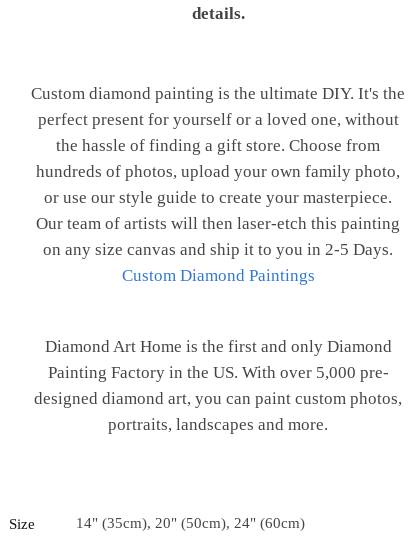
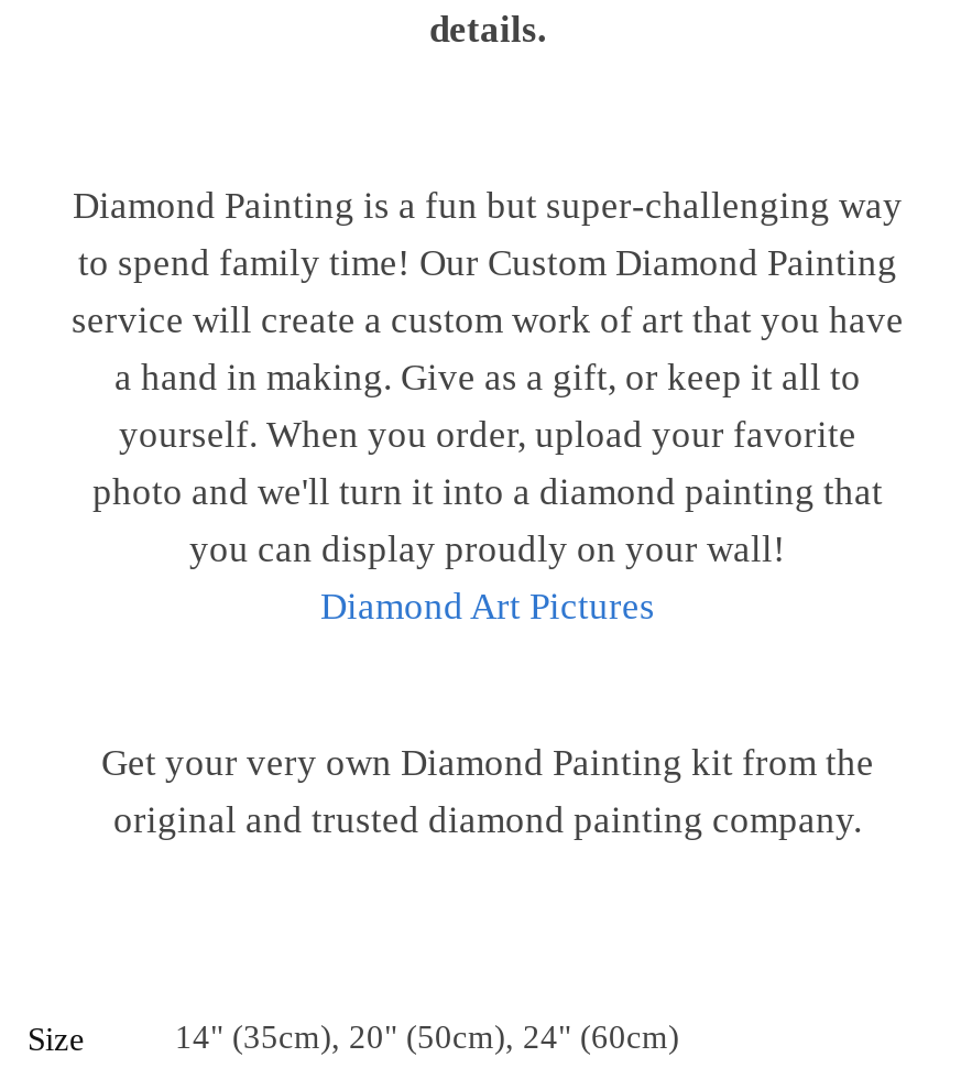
[31,84,405,285] Custom diamond painting is the ultimate DIY. It's the | perfect present for yourself or a loved one, without | the hassle of finding a gift store. Choose from | hundreds of photos, upload your own family photo, | or use our style guide to create your masterpiece. | Our team of artists will then laser-etch this painting | on any size canvas and ship it to you in 2-5 Days. | Custom Diamond Paintings -> [72,186,904,629] Diamond Painting is a fun but super-challenging way | to spend family time! Our Custom Diamond Painting | service will create a custom work of art that you have | a hand in making. Give as a gift, or keep it all to | yourself. When you order, upload your favorite | photo and we'll turn it into a diamond painting that | you can display proudly on your wall! | Diamond Art Pictures
[34,336,402,433] Diamond Art Home is the first and only Diamond | Painting Factory in the US. With over 5,000 pre- | designed diamond art, you can paint custom photos, | portraits, landscapes and more. -> [101,741,874,840] Get your very own Diamond Painting kit from the | original and trusted diamond painting company.

